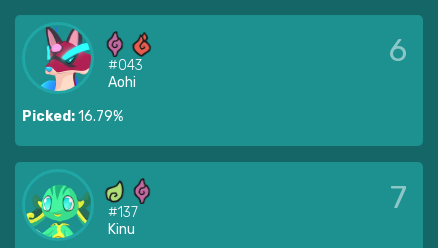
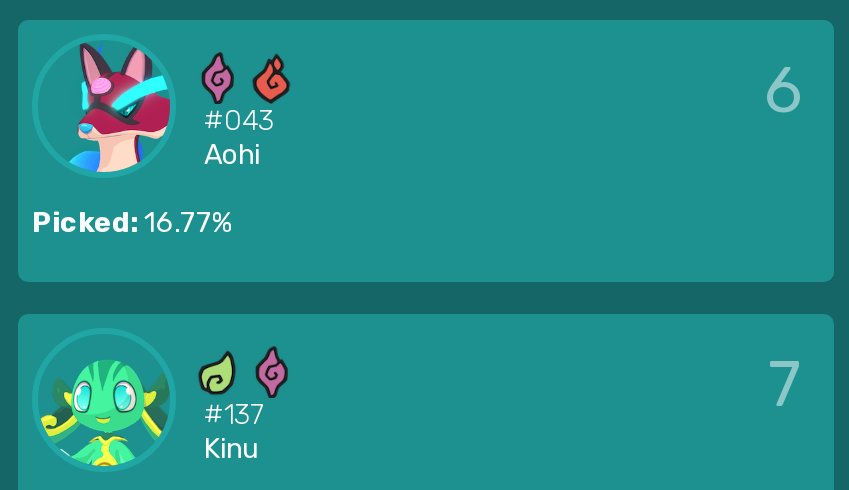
[22,107,123,124] Picked: 16.79% -> [32,205,232,239] Picked: 16.77%

